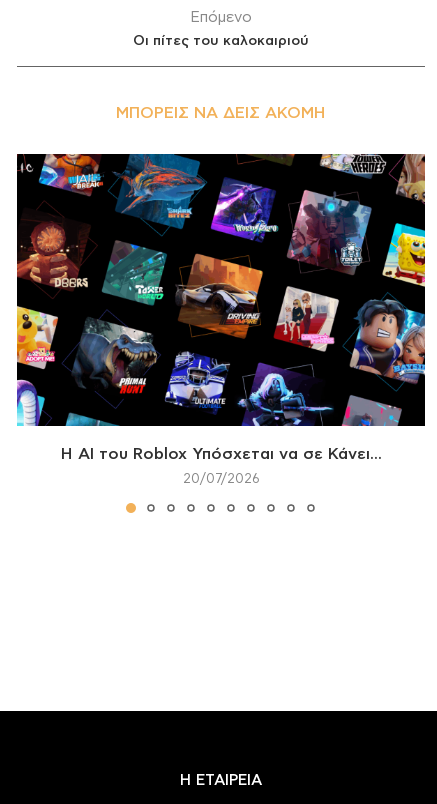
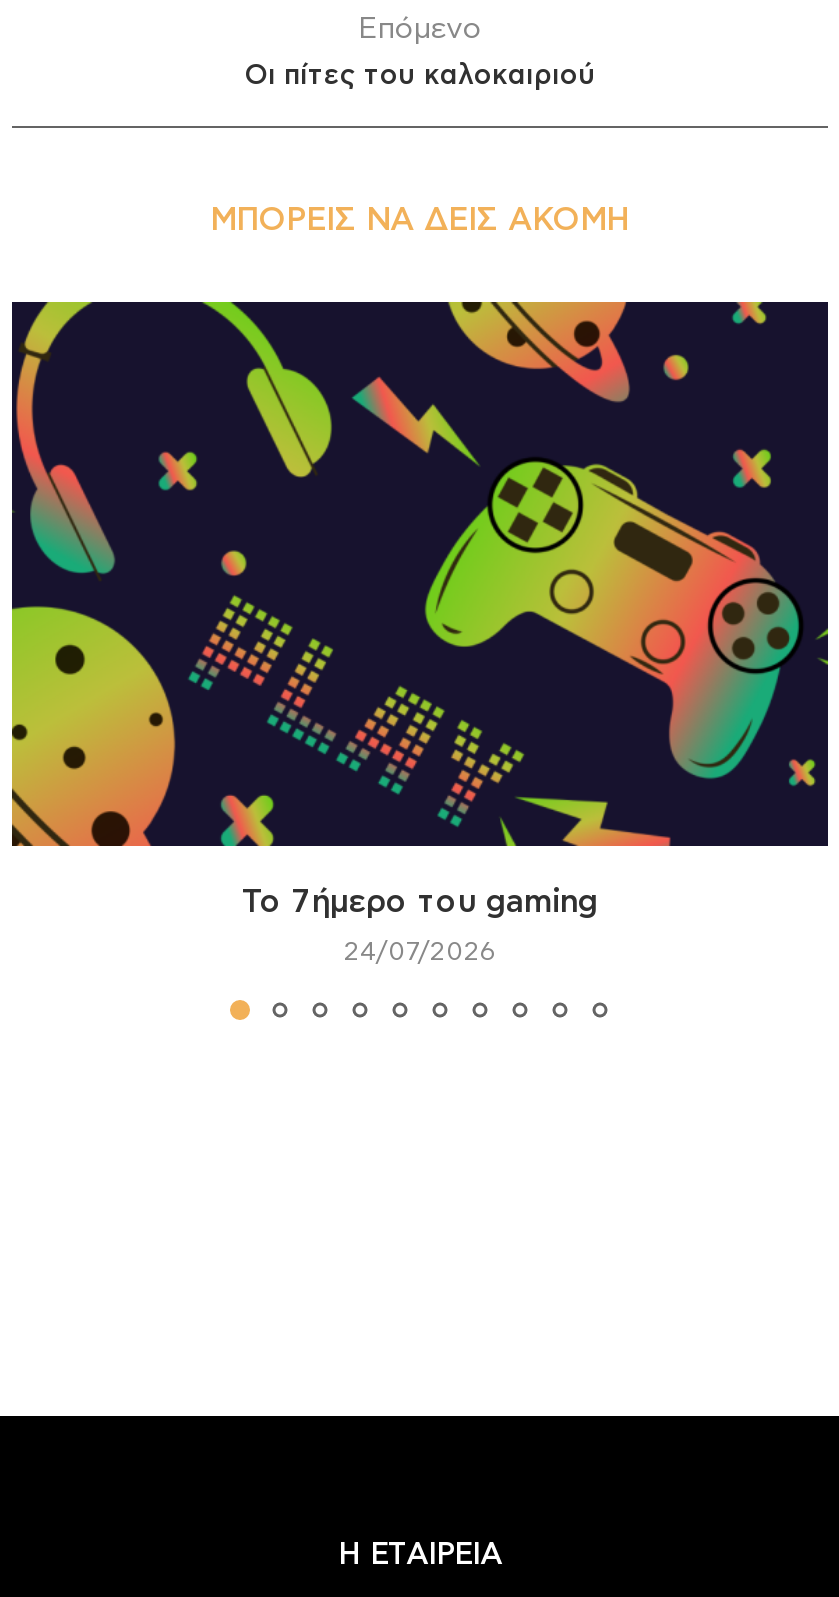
[16,153,426,462] [image] | Η AI του Roblox Υπόσχεται να σε Κάνει... -> [10,299,830,917] [image] | Το 7ήμερο του gaming
[182,473,259,486] 20/07/2026 -> [344,939,496,965] 24/07/2026

